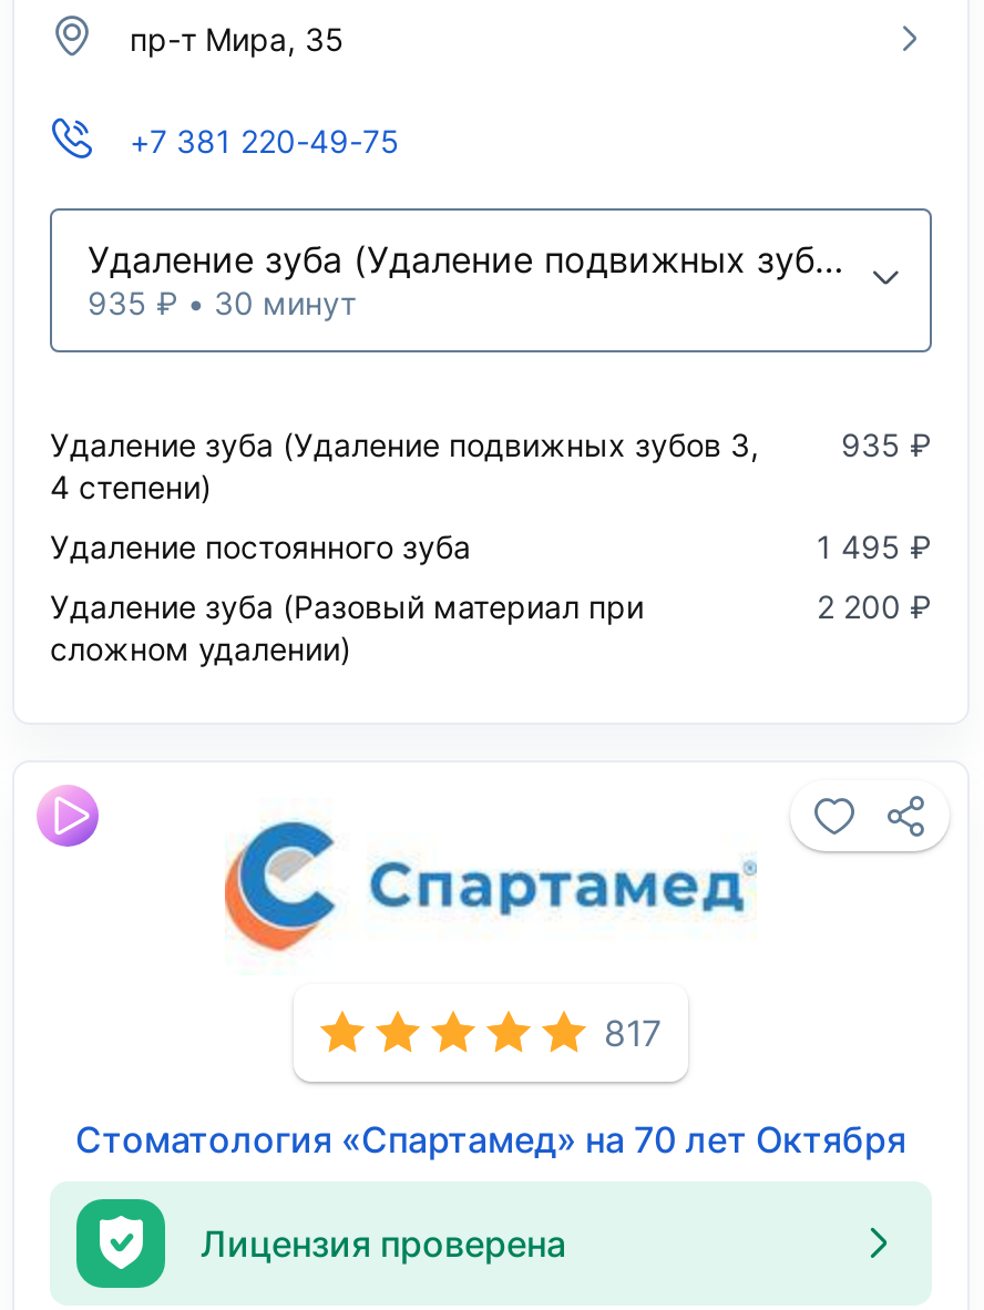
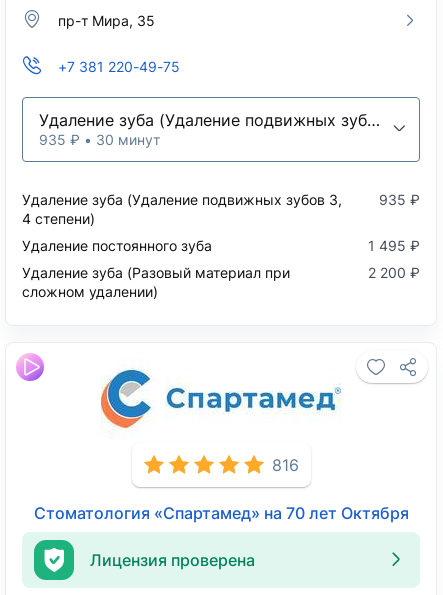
[604,1011,662,1055] 817 -> [271,455,298,475] 816

